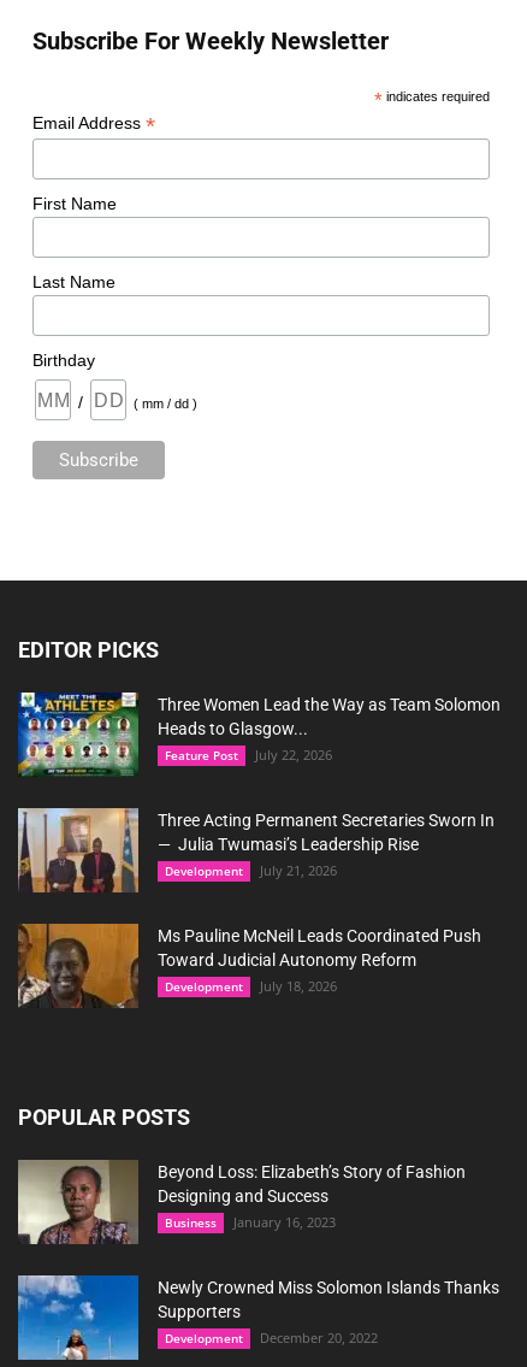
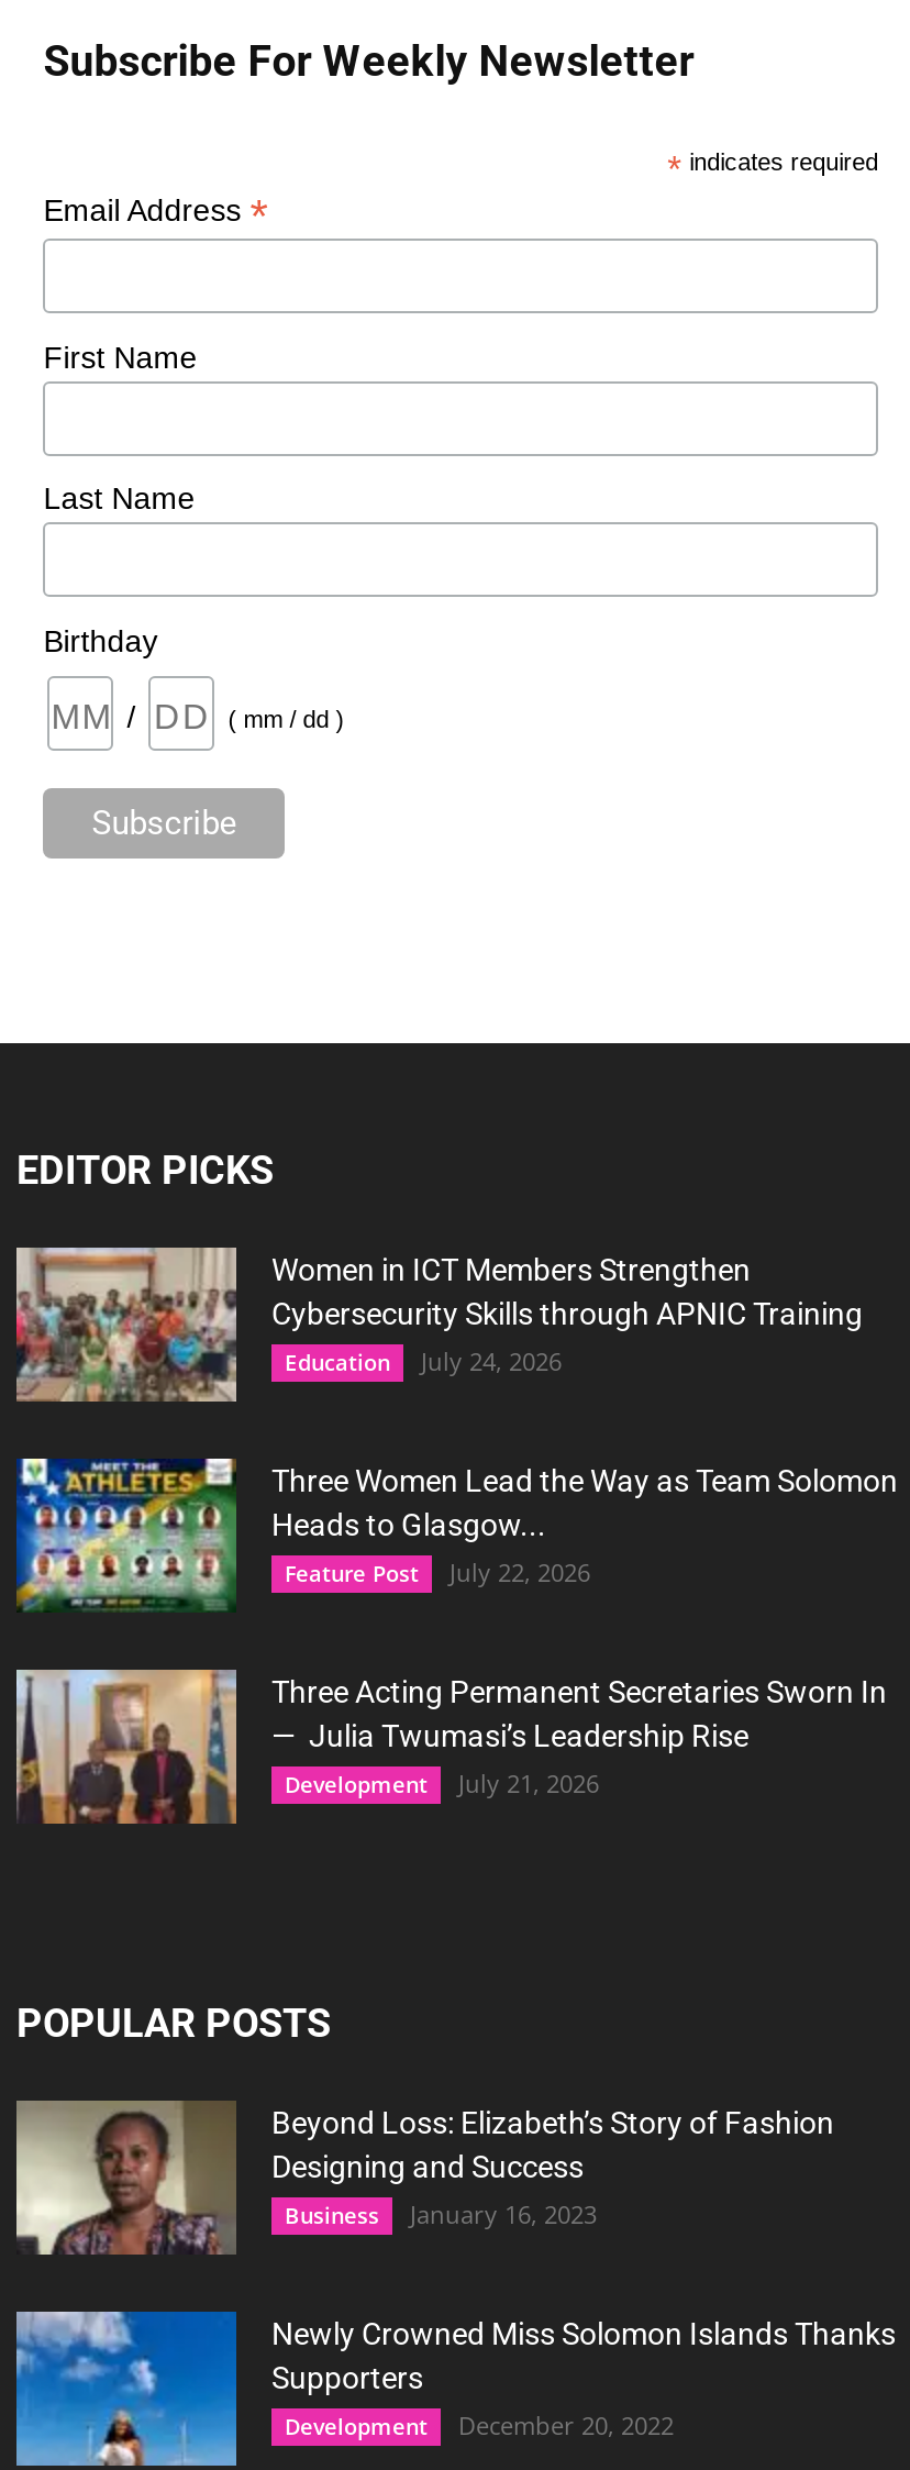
none -> [14,1244,863,1403] [image] | Women in ICT Members Strengthen | Cybersecurity Skills through APNIC Training | Education | July 24, 2026
moved [17,690,501,879] -> [14,1455,898,1800]: [image] | Three Women Lead the Way as Team Solomon | Heads to Glasgow... | ... | Development | July 21, 2026
[18,923,481,1008] [image] | Ms Pauline McNeil Leads Coordinated Push | Toward Judicial Autonomy Reform | Development | July 18, 2026 -> none

